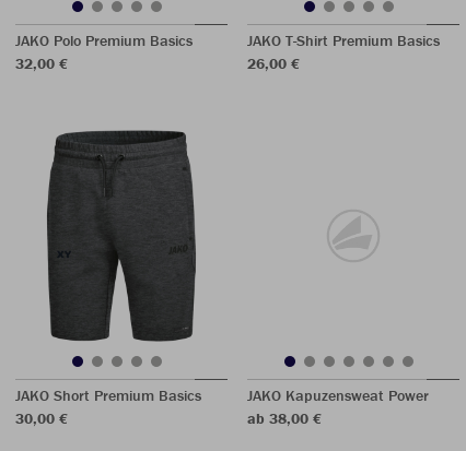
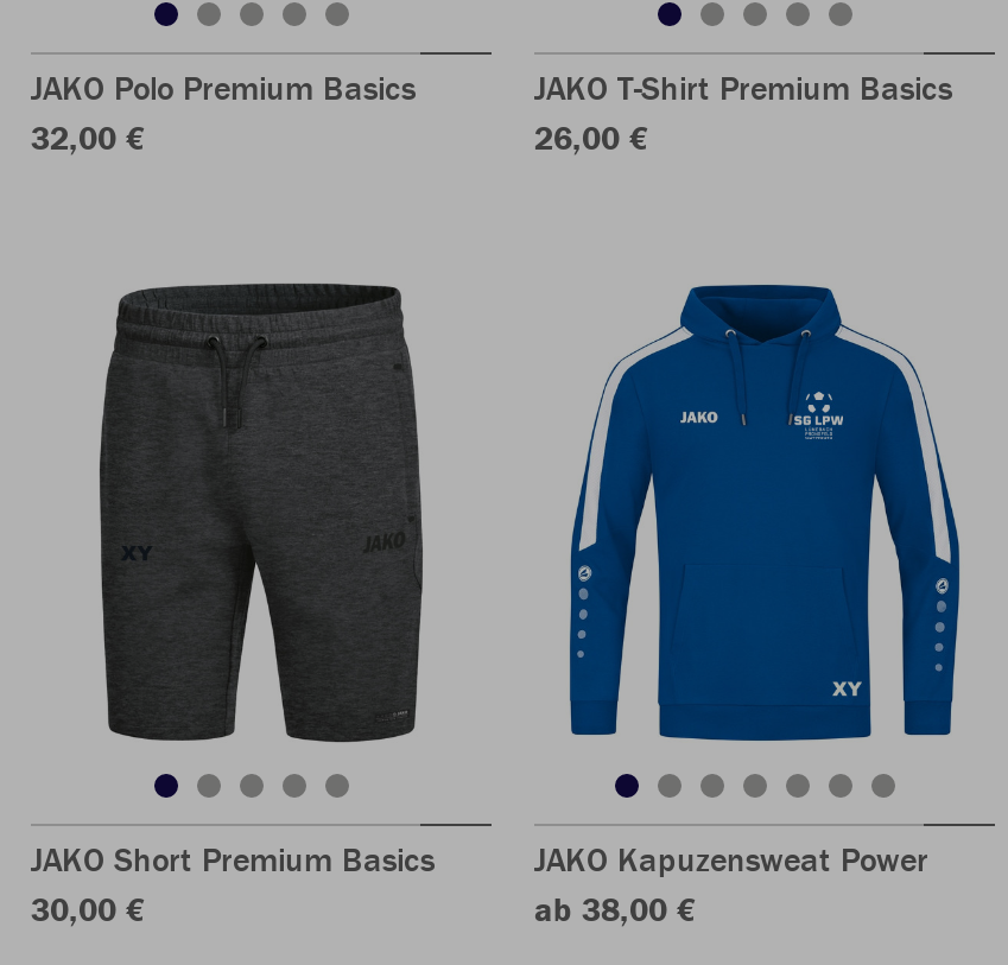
none -> [568,282,962,743] [image]

